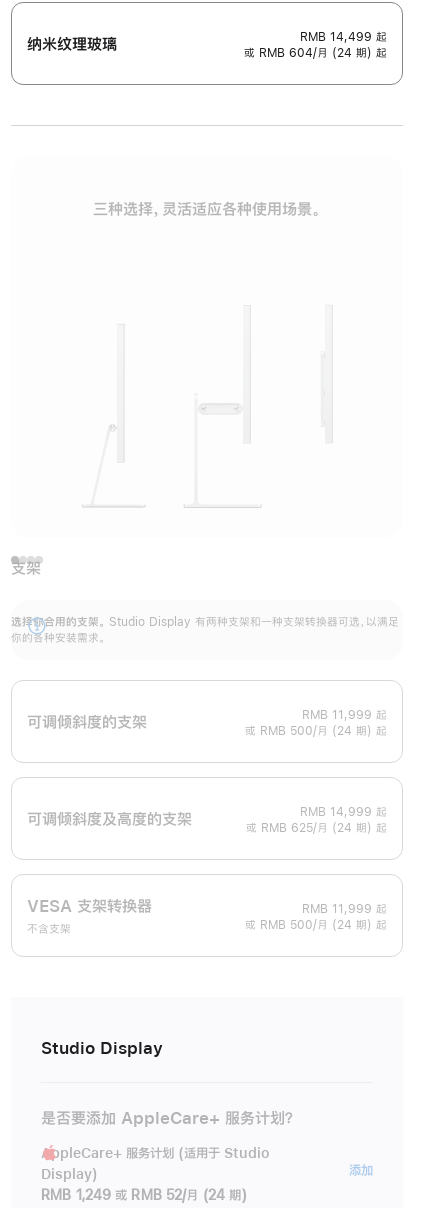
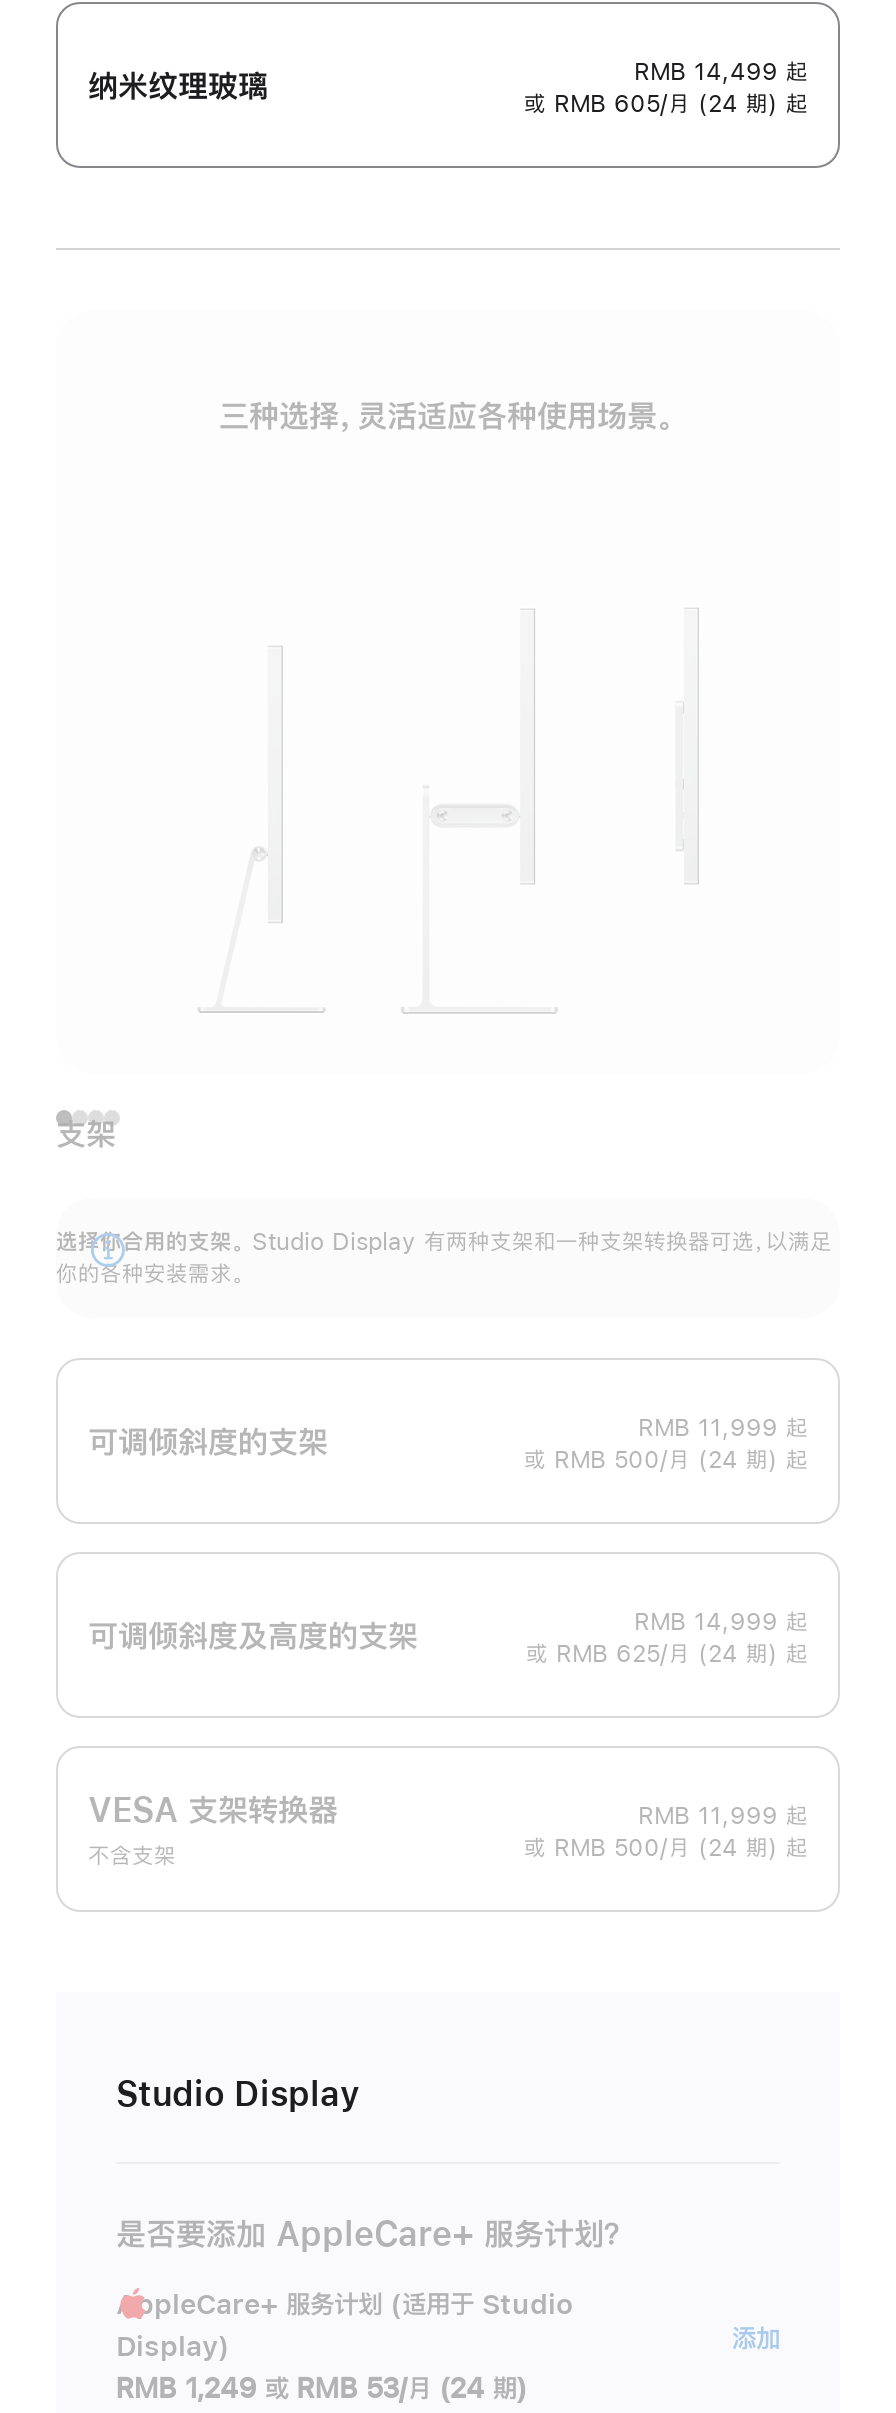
[244,47,387,59] 或 RMB 604/月 (24 期) 起 -> [524,92,808,116] 或 RMB 605/月 (24 期) 起
[41,1188,247,1202] RMB 1,249 或 RMB 52/月 (24 期) -> [116,2375,527,2403] RMB 1,249 或 RMB 53/月 (24 期)

